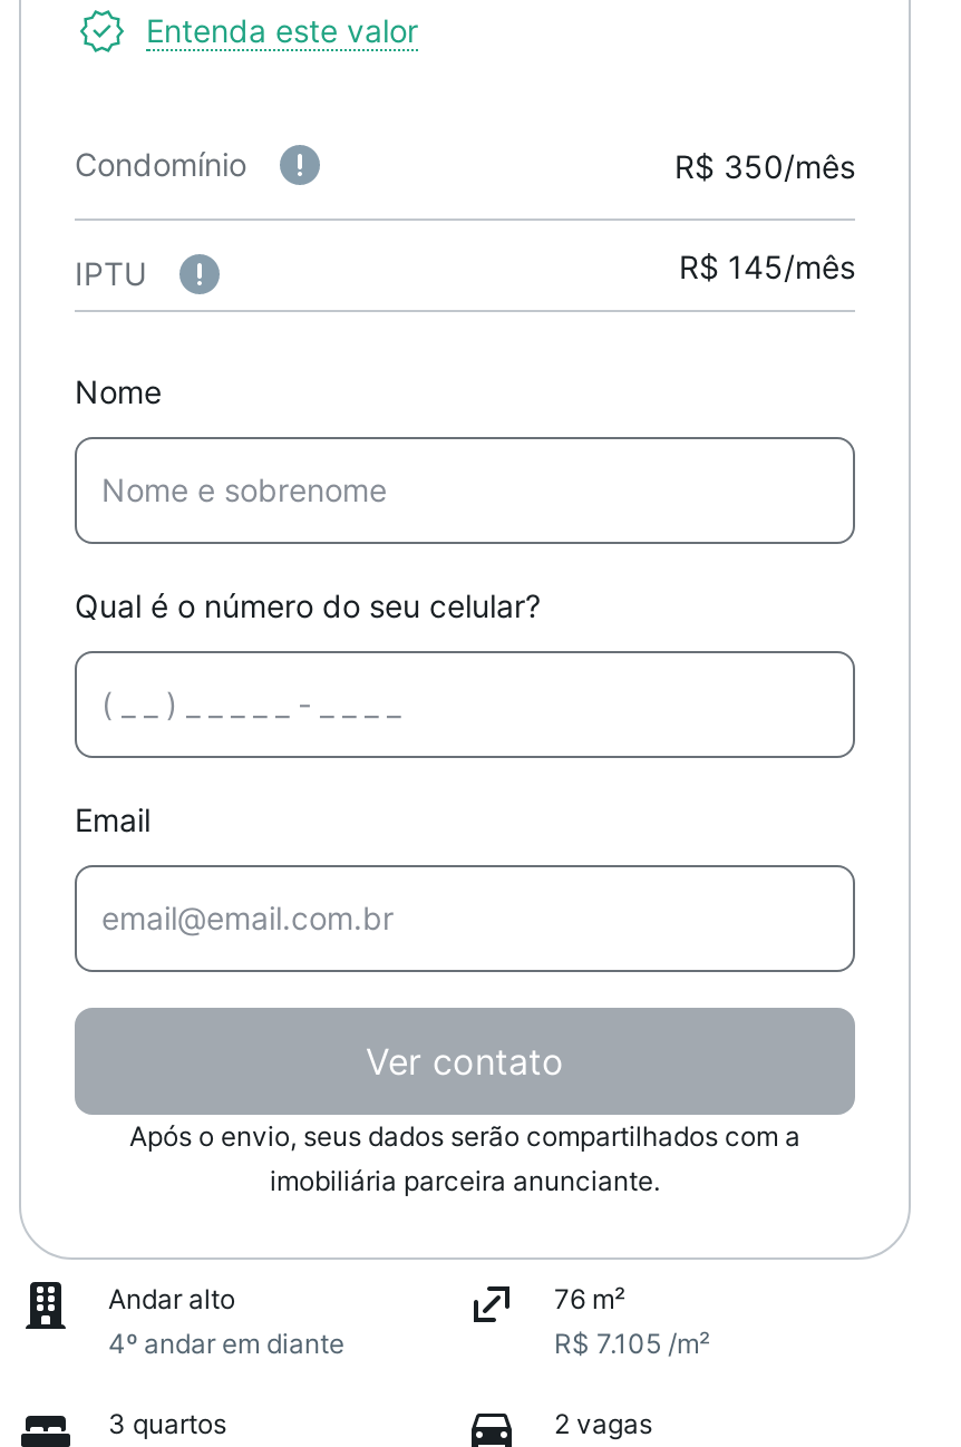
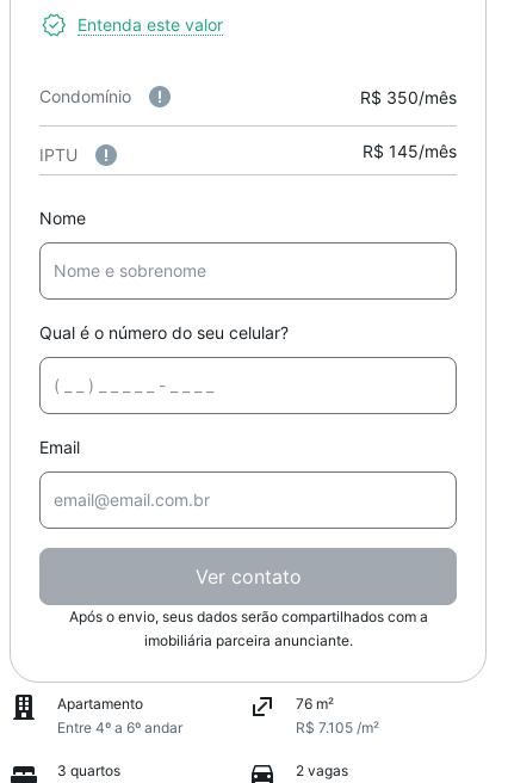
[108,1282,344,1360] Andar alto | 4º andar em diante -> [57,695,182,736] Apartamento | Entre 4º a 6º andar

